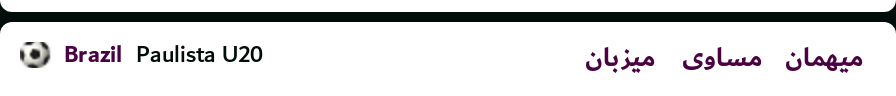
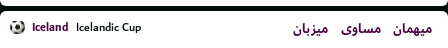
[64,34,262,76] Brazil Paulista U20 -> [32,17,141,38] Iceland Icelandic Cup

